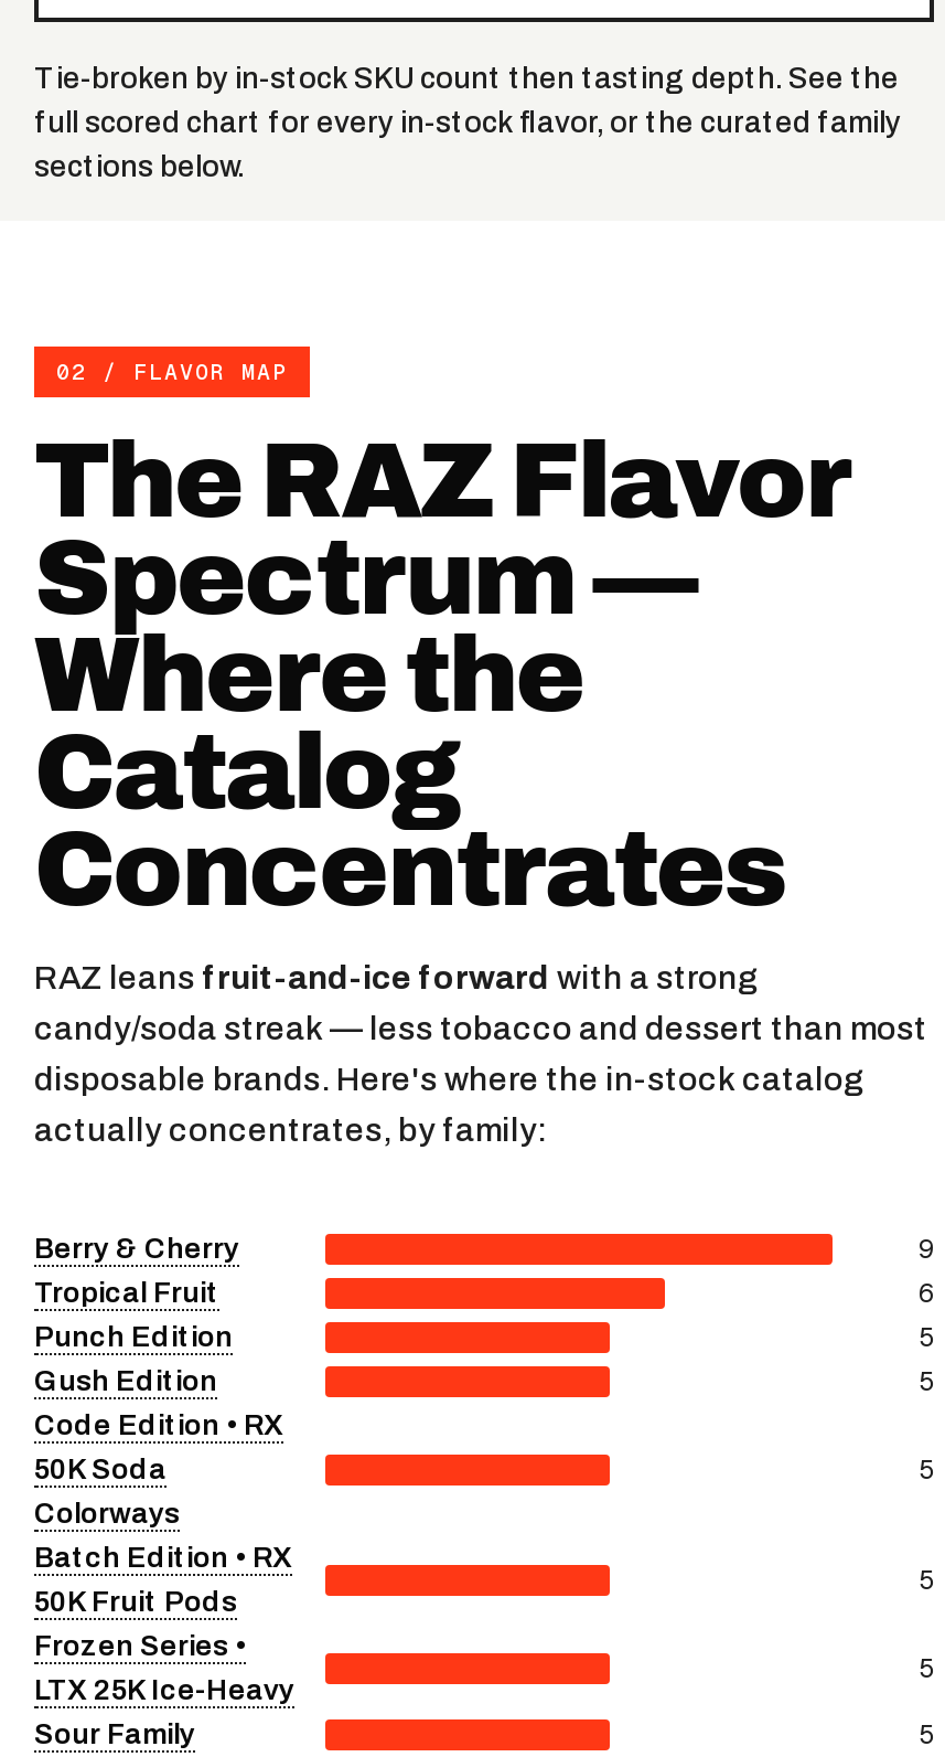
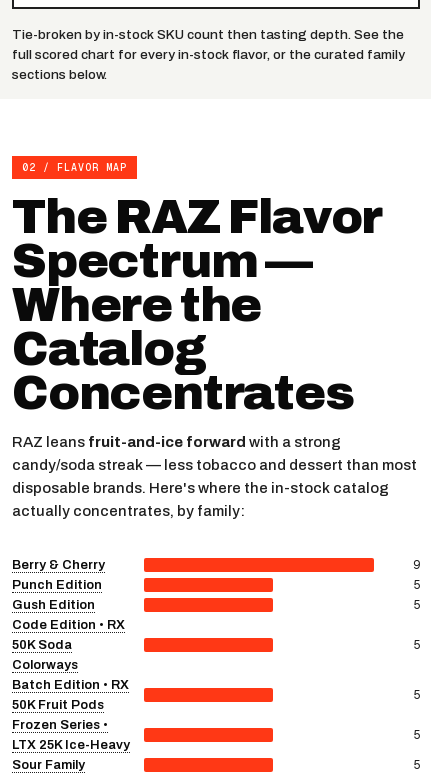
[34,1275,934,1310] Tropical Fruit | 6 -> none

